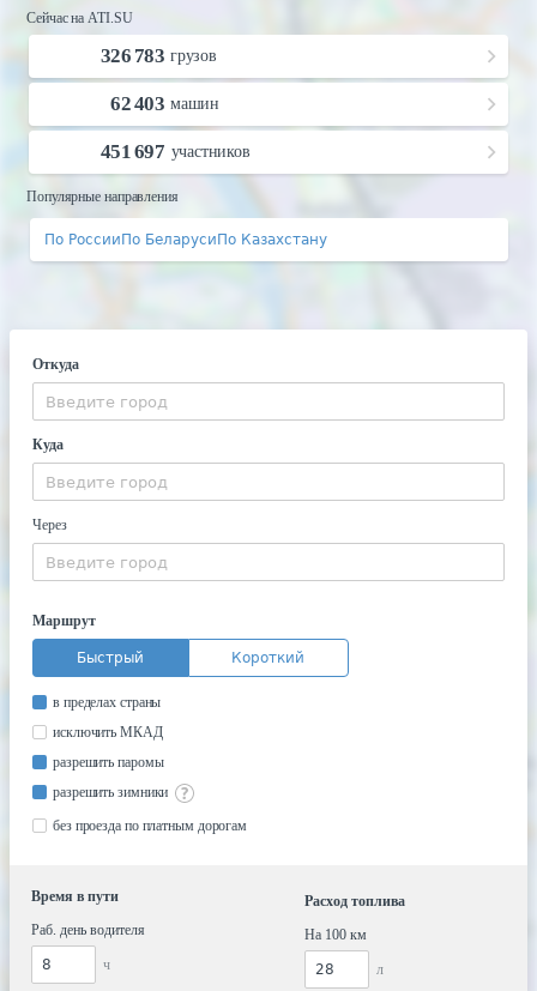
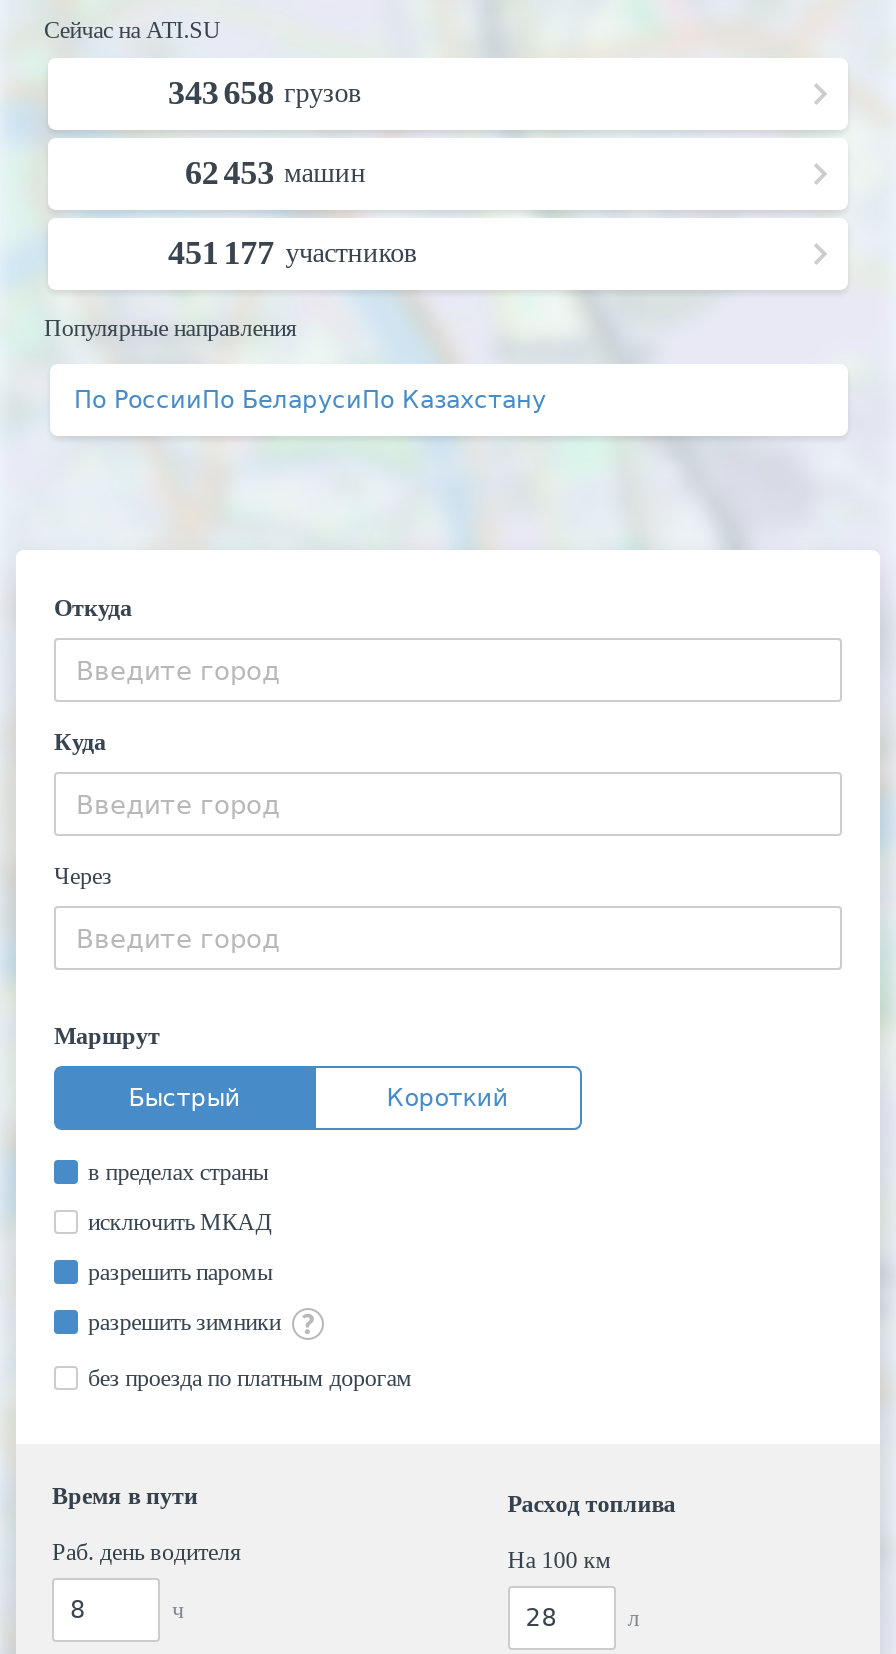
[101,44,217,67] 326 783 грузов -> [168,74,362,112] 343 658 грузов
[111,92,219,115] 62 403 машин -> [185,154,366,192] 62 453 машин
[101,140,250,163] 451 697 участников -> [168,234,417,272] 451 177 участников

